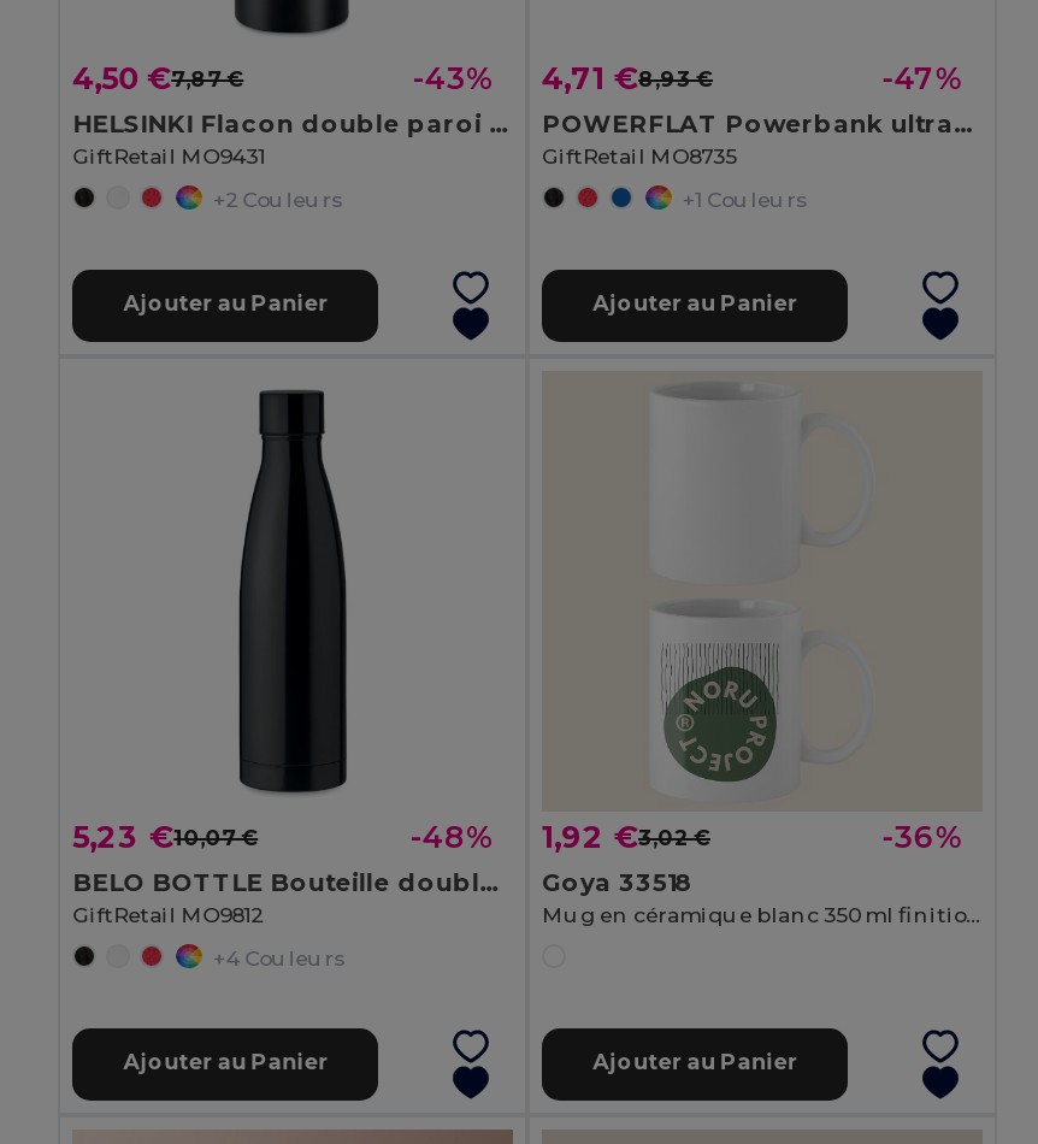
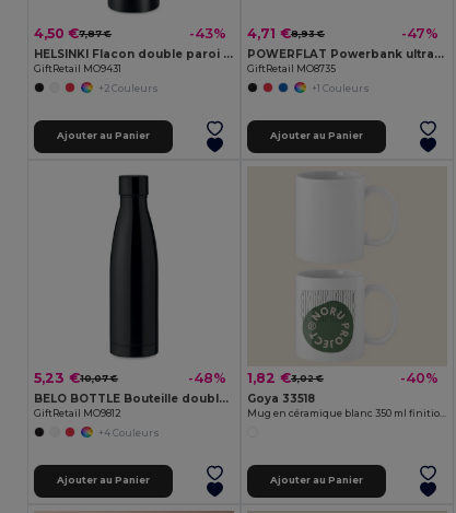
[411,818,710,855] -48% 1,92 €3,02 € -> [188,369,324,386] -48% 1,82 €3,02 €
[882,819,964,855] -36% -> [401,370,439,386] -40%

